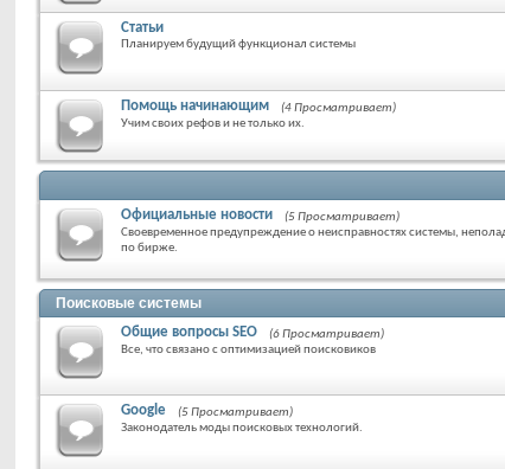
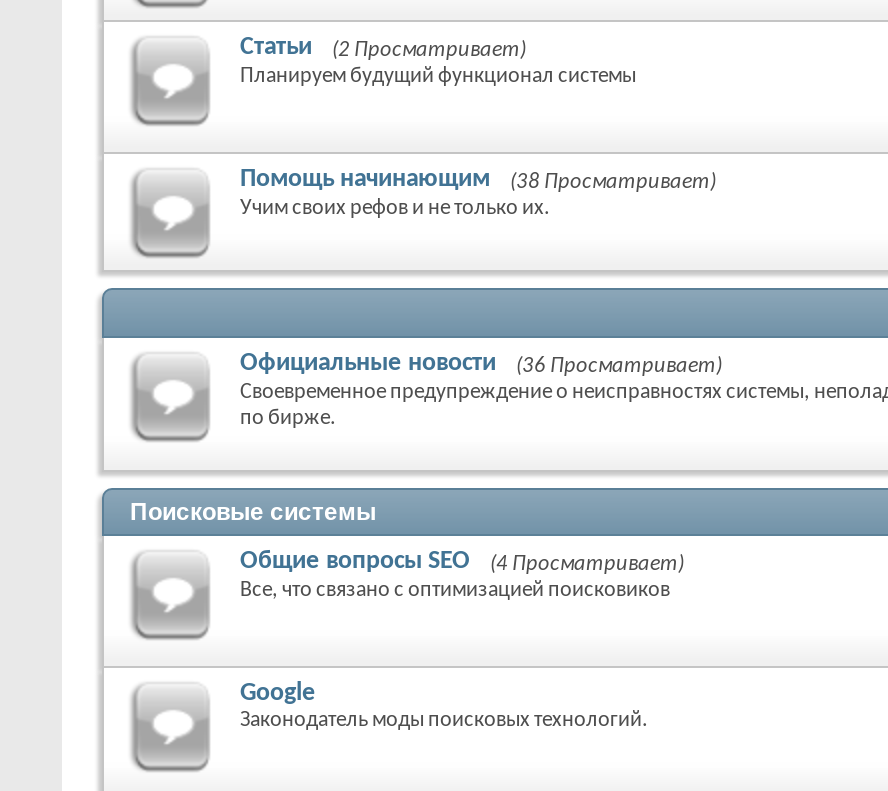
none -> [332,41,526,63] (2 Просматривает)
moved [281,102,396,115] -> [490,553,684,575]: (4 Просматривает)
none -> [510,173,716,195] (38 Просматривает)
[285,211,399,224] (5 Просматривает) -> [516,357,722,379] (36 Просматривает)
[269,328,384,341] (6 Просматривает) -> none
[178,406,293,419] (5 Просматривает) -> none

